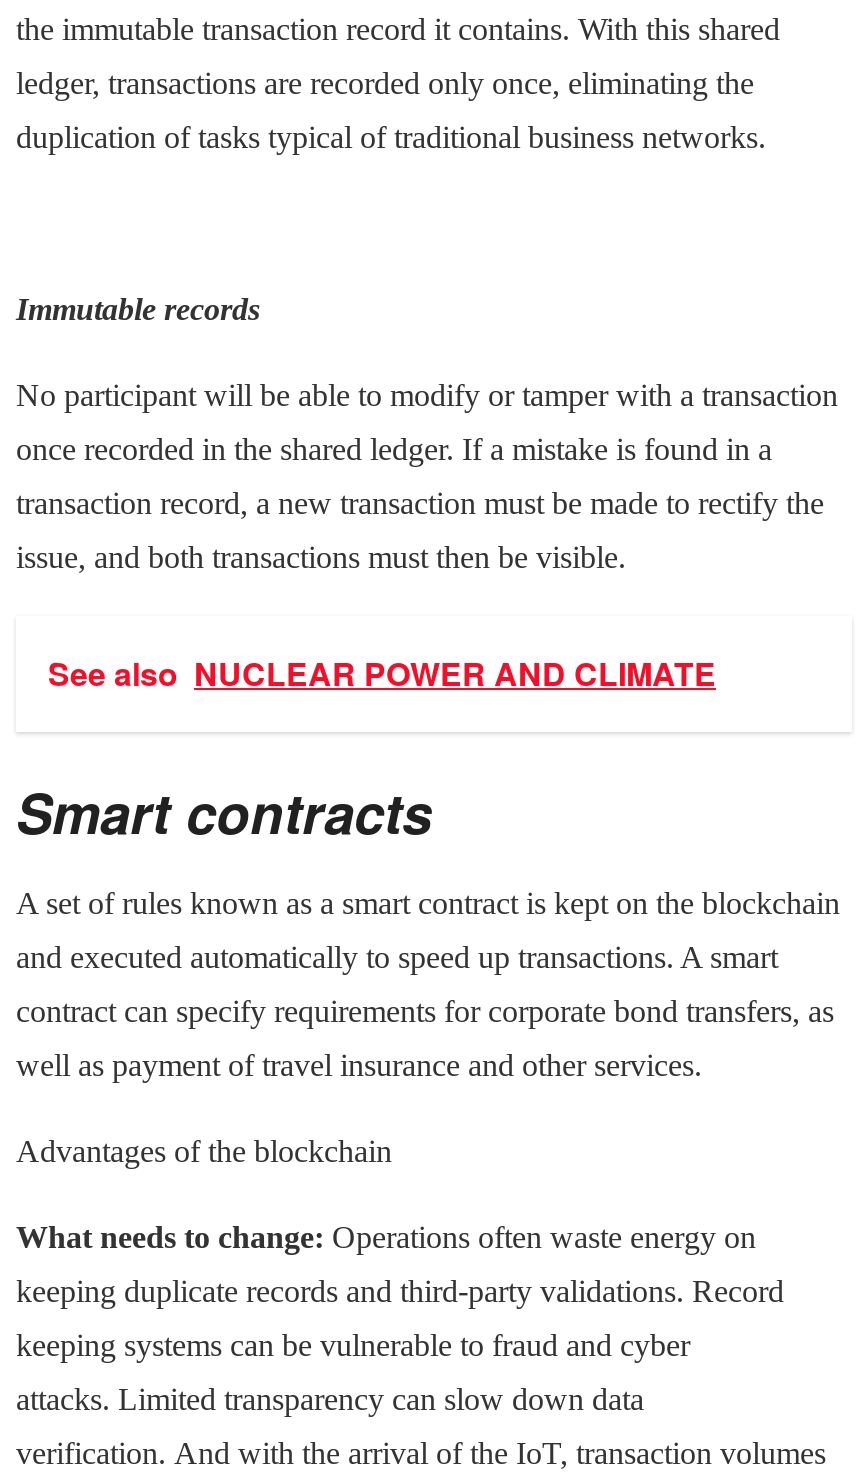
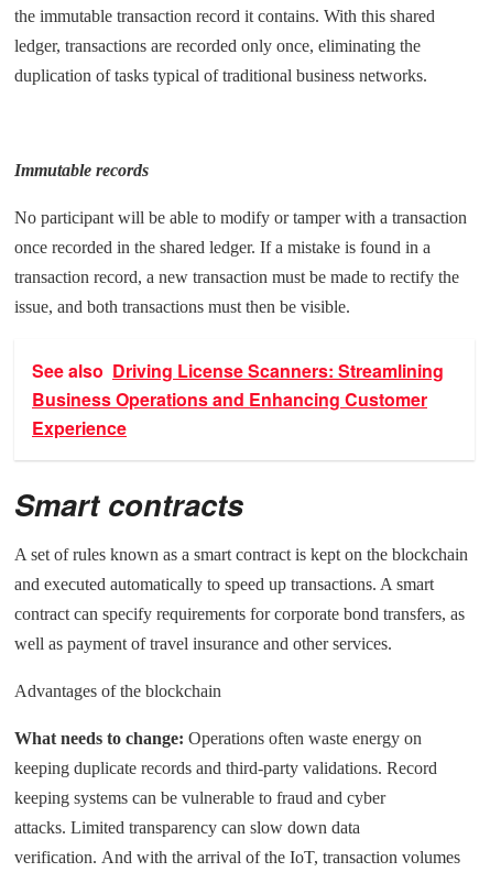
[48,649,716,695] See also NUCLEAR POWER AND CLIMATE -> [32,357,444,440] See also Driving License Scanners: Streamlining | Business Operations and Enhancing Customer | Experience

